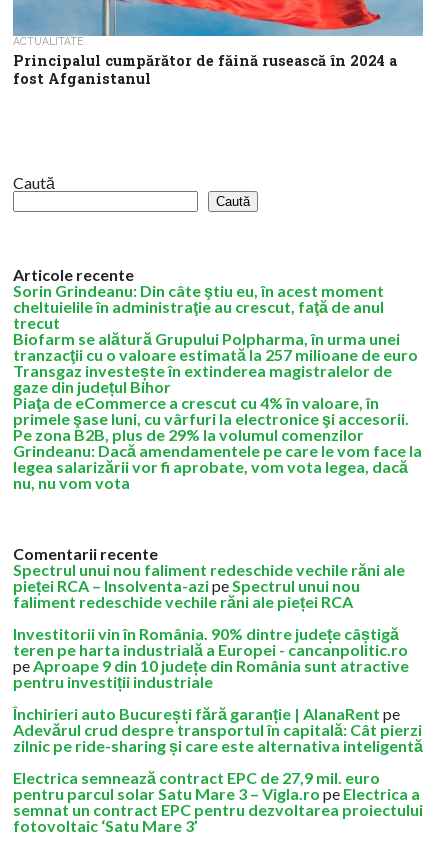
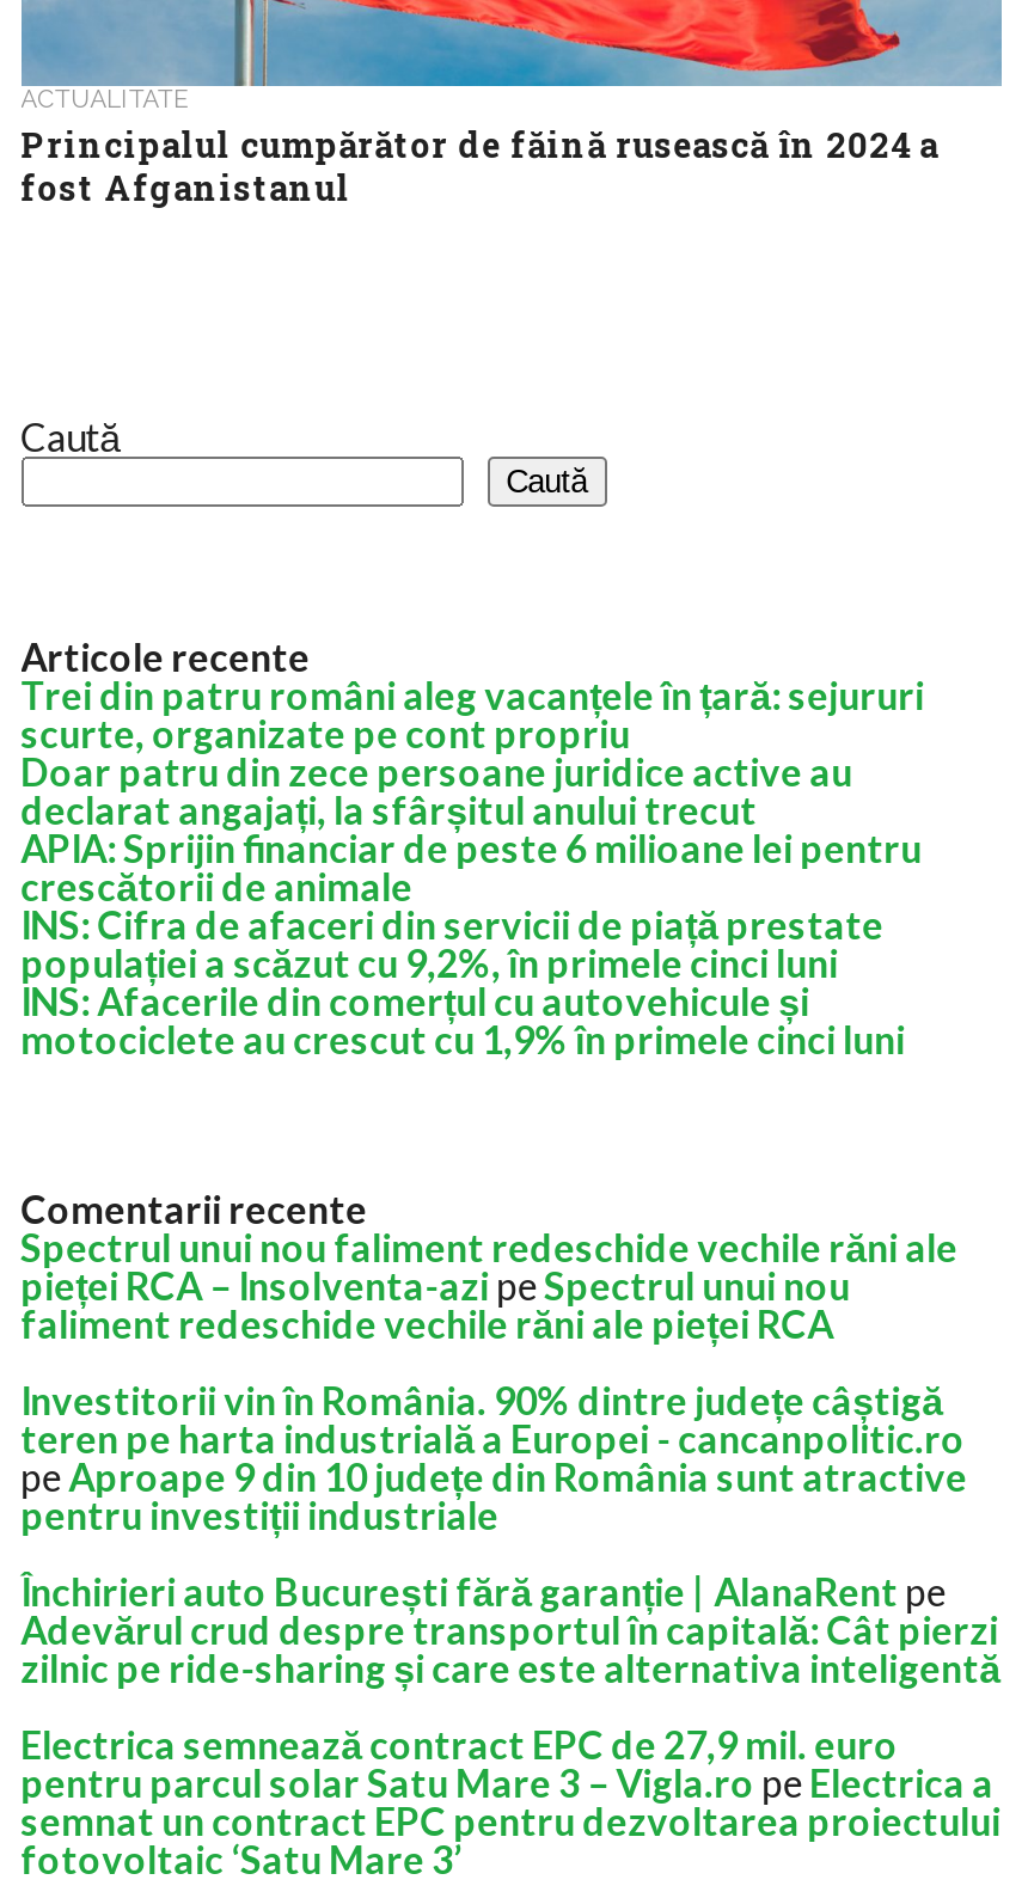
[13,281,422,492] Sorin Grindeanu: Din câte ştiu eu, în acest moment | cheltuielile în administraţie au crescut, faţă de anul | trecut | Biofarm se alătură Grupului Polpharma, în urma unei | tranzacţii cu o valoare estimată la 257 milioane de euro | Transgaz investește în extinderea magistralelor de | gaze din județul Bihor | Piaţa de eCommerce a crescut cu 4% în valoare, în | primele şase luni, cu vârfuri la electronice şi accesorii. | Pe zona B2B, plus de 29% la volumul comenzilor | Grindeanu: Dacă amendamentele pe care le vom face la | legea salarizării vor fi aprobate, vom vota legea, dacă | nu, nu vom vota -> [21,672,924,1061] Trei din patru români aleg vacanțele în țară: sejururi | scurte, organizate pe cont propriu | Doar patru din zece persoane juridice active au | declarat angajați, la sfârșitul anului trecut | APIA: Sprijin financiar de peste 6 milioane lei pentru | crescătorii de animale | INS: Cifra de afaceri din servicii de piață prestate | populației a scăzut cu 9,2%, în primele cinci luni | INS: Afacerile din comerțul cu autovehicule și | motociclete au crescut cu 1,9% în primele cinci luni

